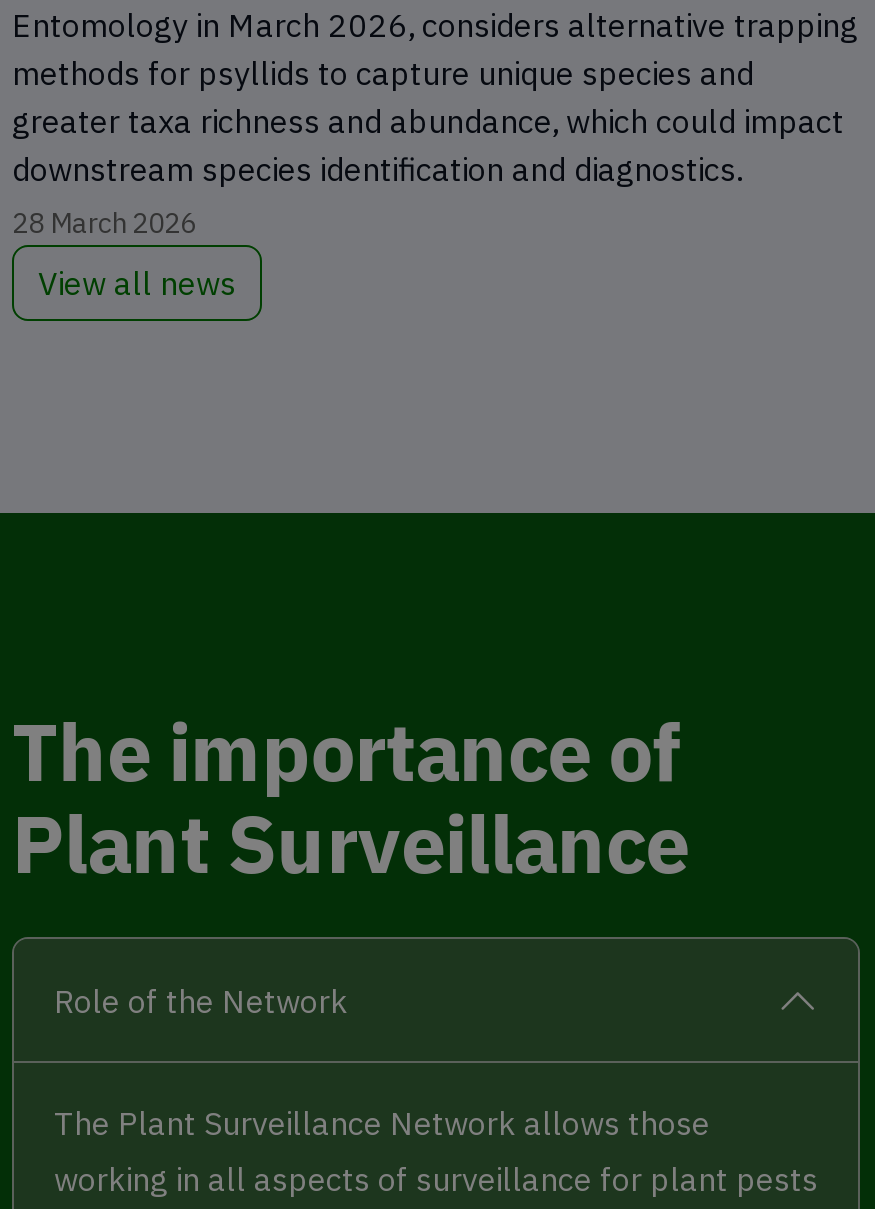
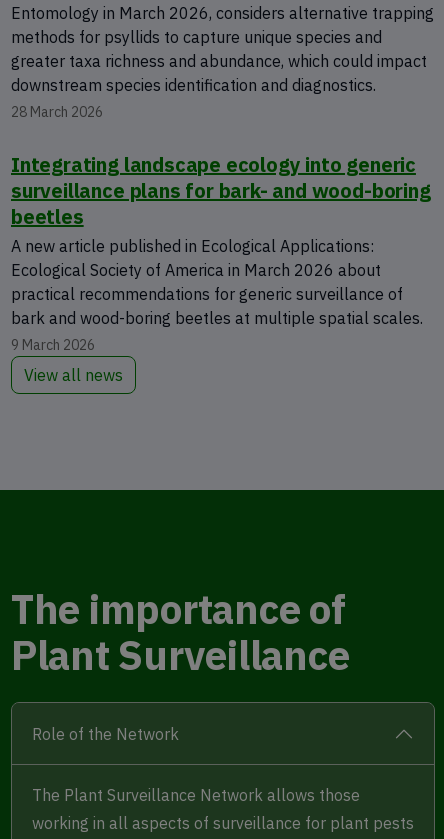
none -> [11,151,431,354] Integrating landscape ecology into generic | surveillance plans for bark- and wood-boring | beetles | A new article published in Ecological Applications: | Ecological Society of America in March 2026 about | practical recommendations for generic surveillance of | bark and wood-boring beetles at multiple spatial scales. | 9 March 2026

